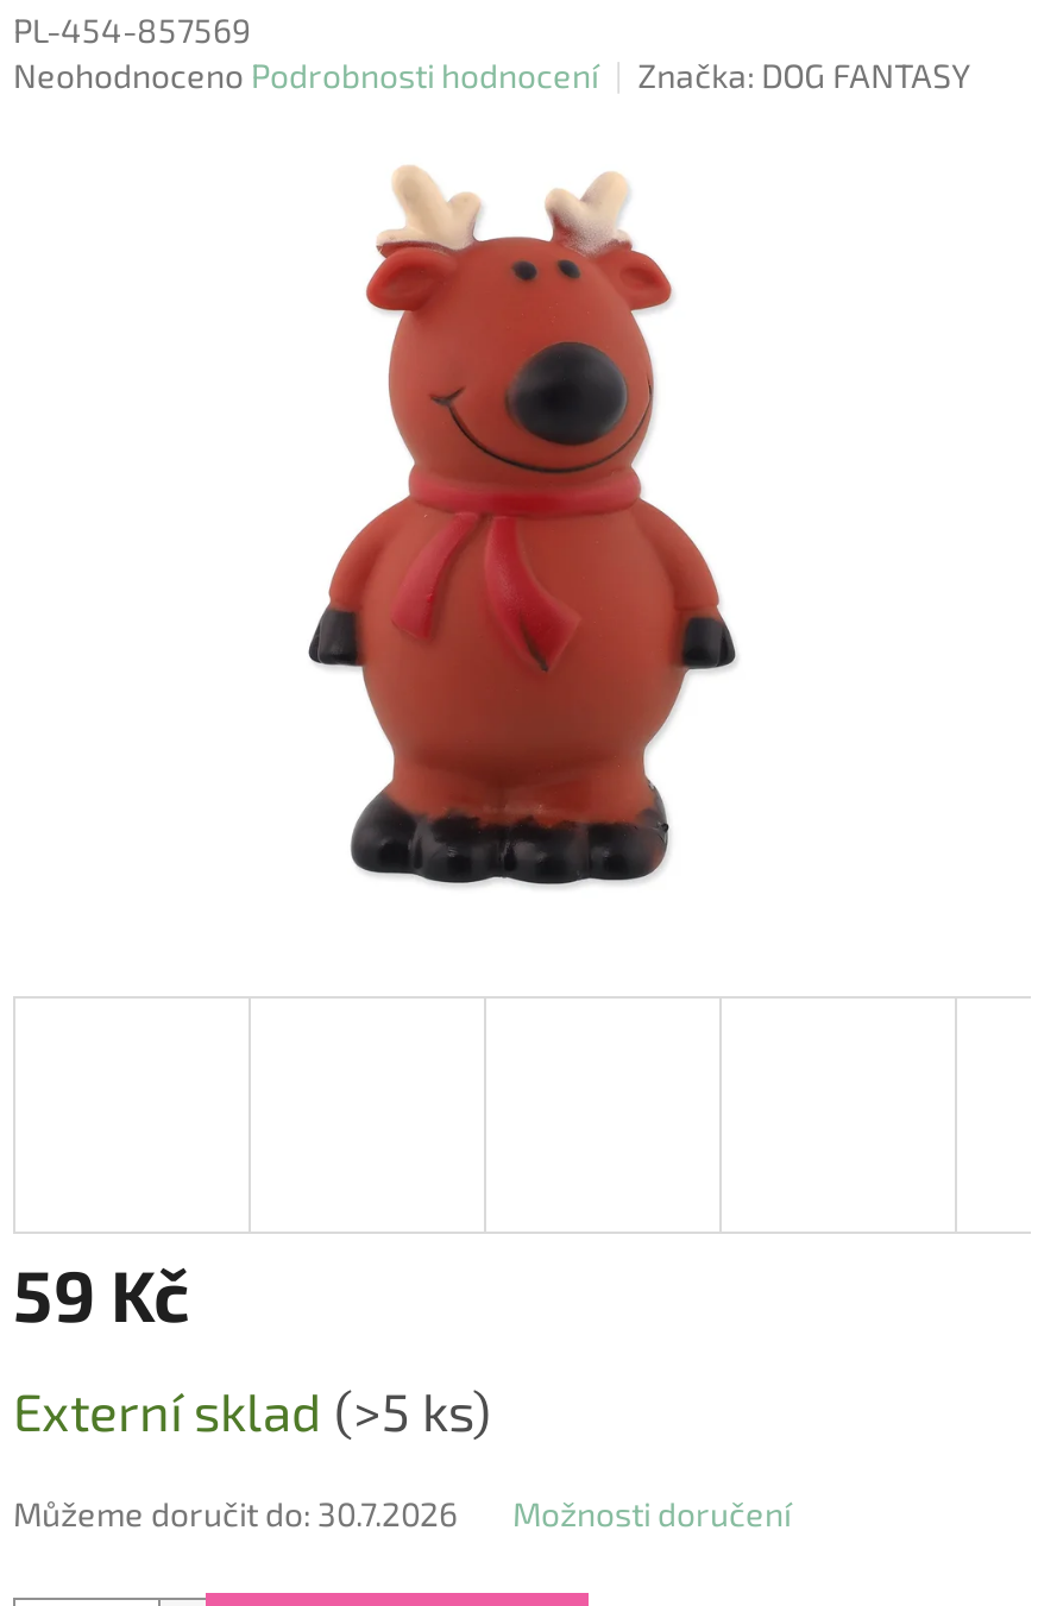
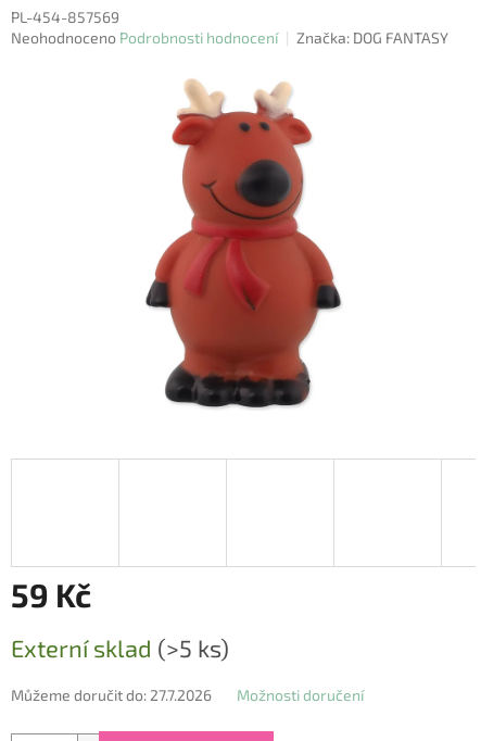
[13,1494,458,1534] Můžeme doručit do: 30.7.2026 -> [11,686,212,704] Můžeme doručit do: 27.7.2026

